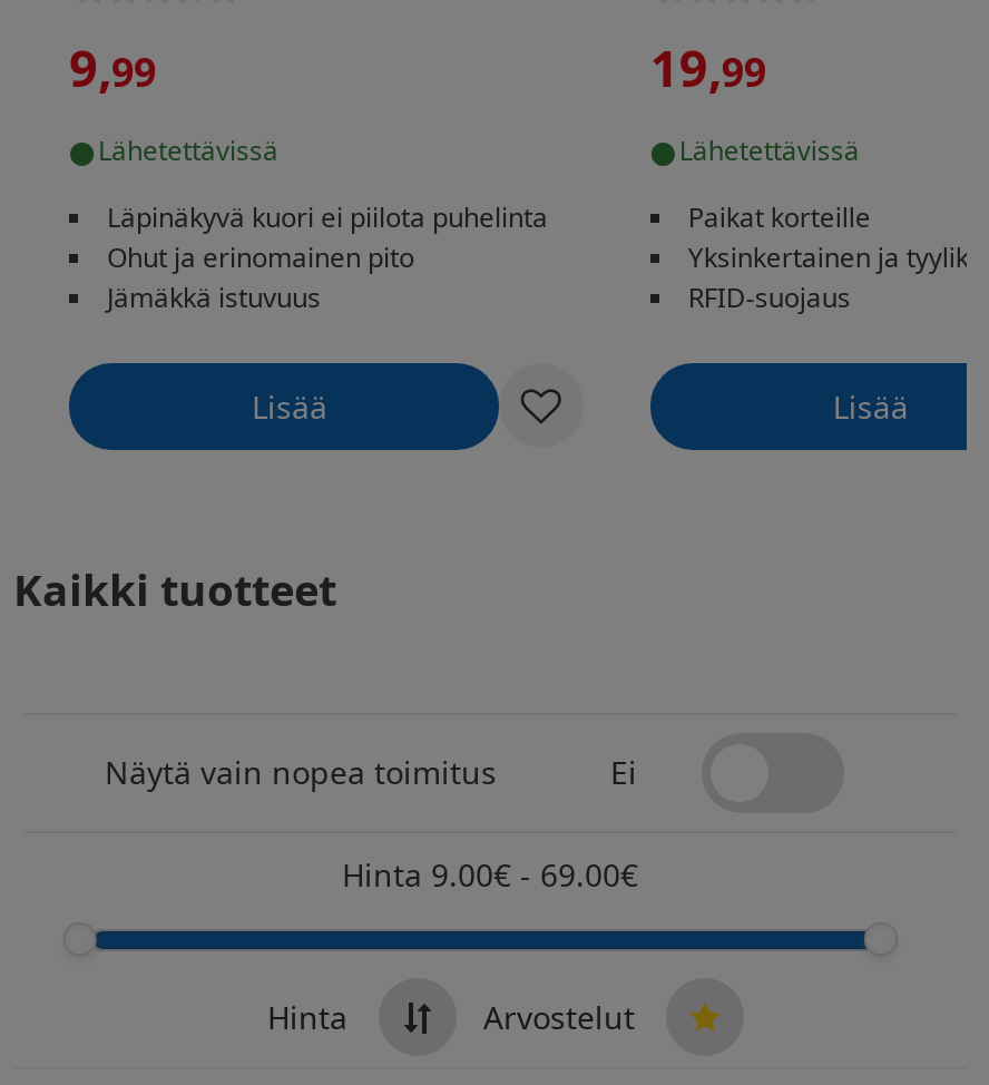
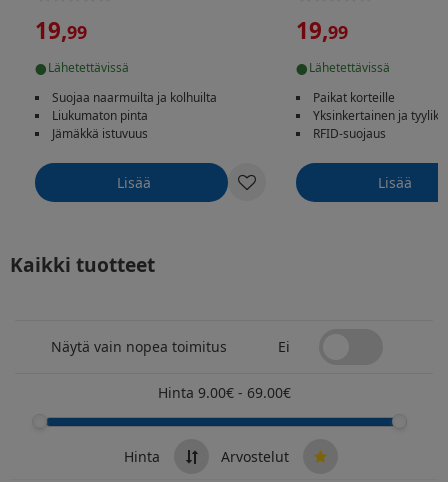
[69,33,156,102] 9,99 -> [35,15,87,46] 19,99
[107,198,548,276] Läpinäkyvä kuori ei piilota puhelinta | Ohut ja erinomainen pito -> [52,89,217,124] Suojaa naarmuilta ja kolhuilta | Liukumaton pinta

